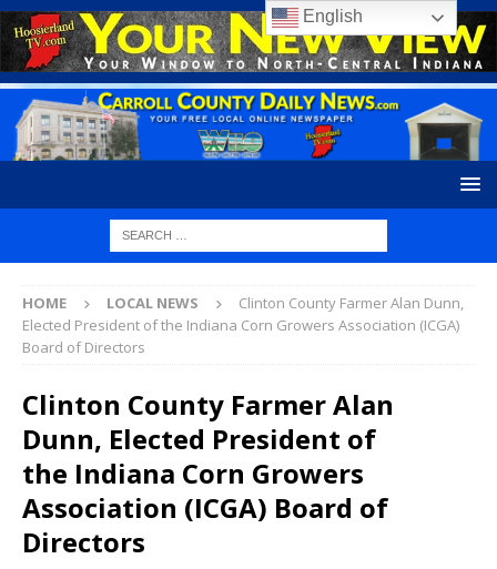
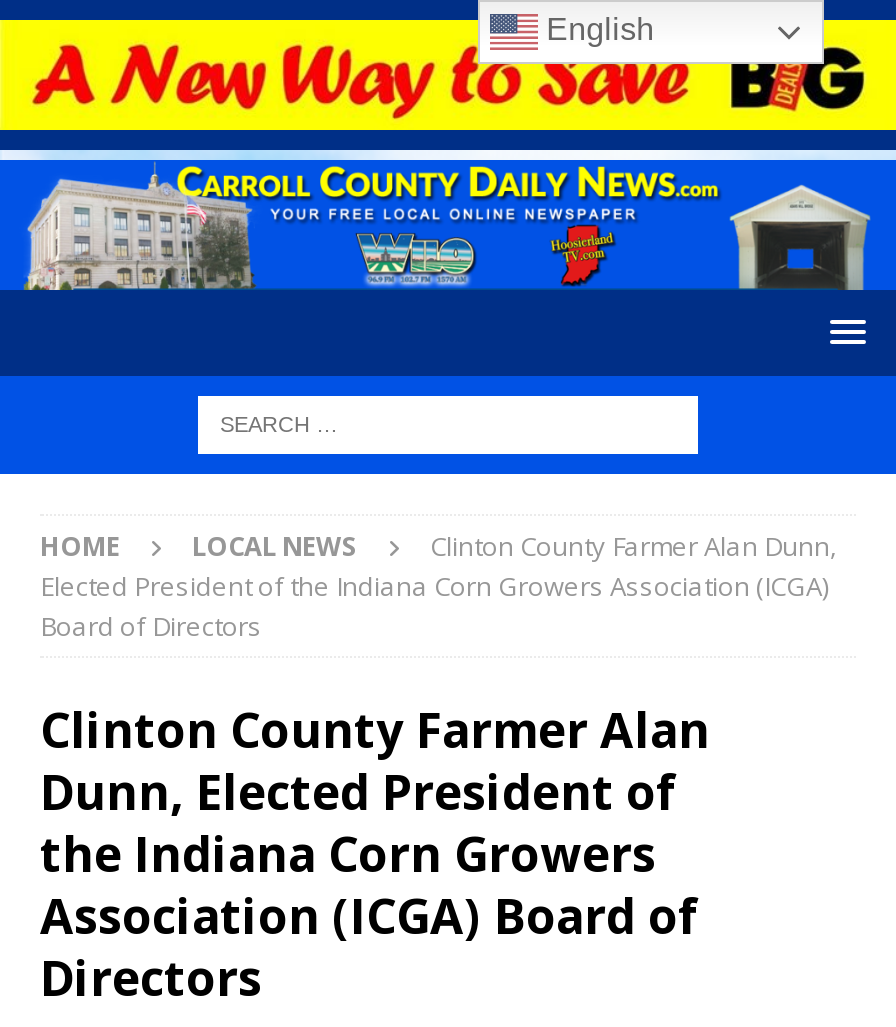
[3,11,494,73] [image] -> [6,18,890,132] [image]

